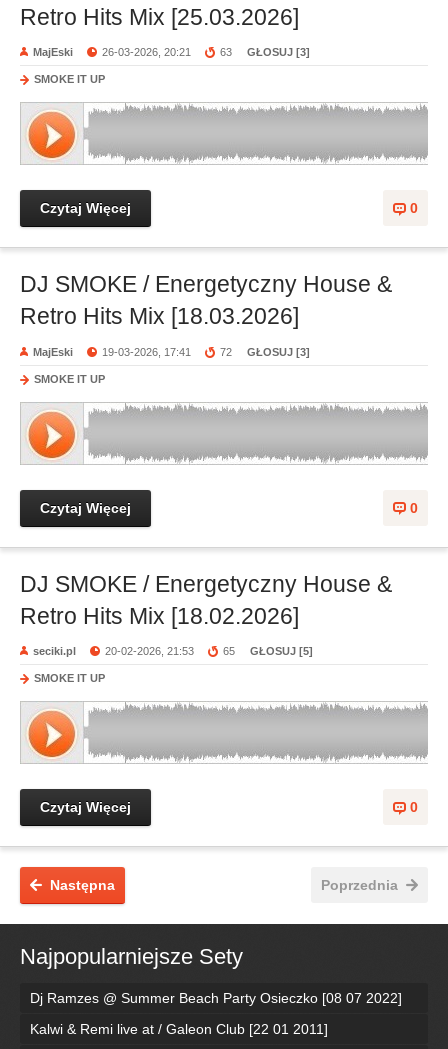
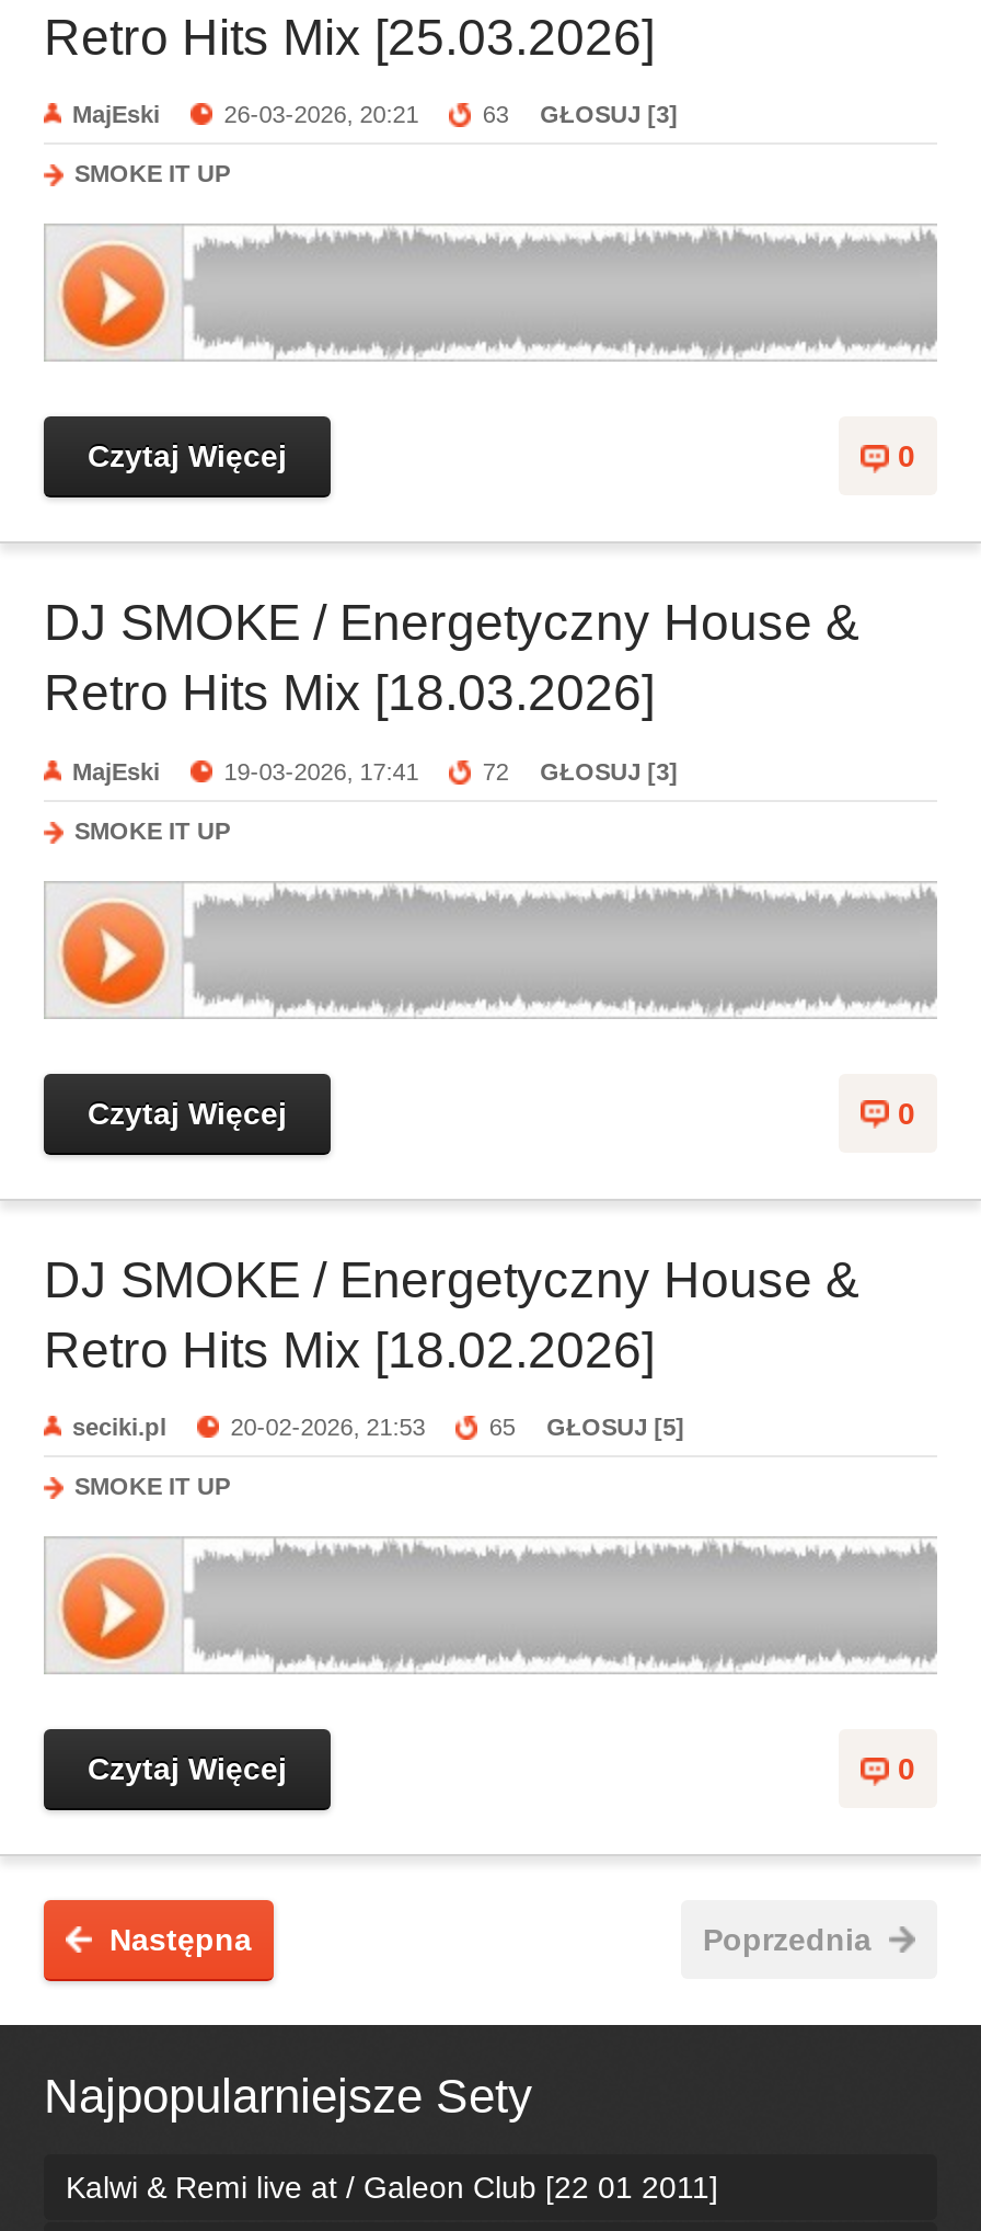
[30,990,402,1006] Dj Ramzes @ Summer Beach Party Osieczko [08 07 2022] -> none

